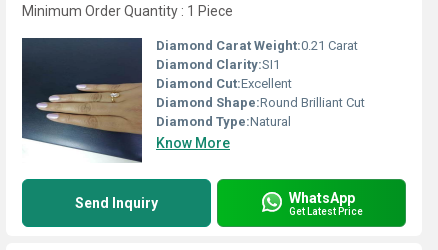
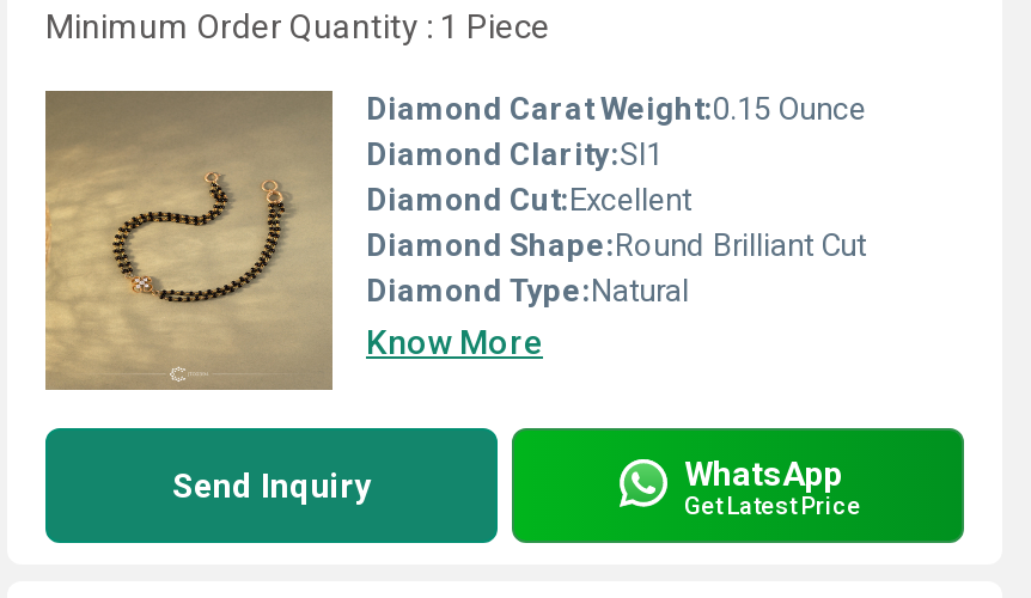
[21,38,358,163] [image] | Diamond Carat Weight:0.21 Carat -> [43,91,866,392] [image] | Diamond Carat Weight:0.15 Ounce

